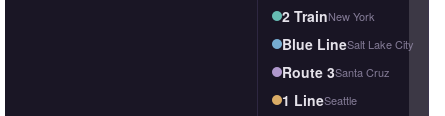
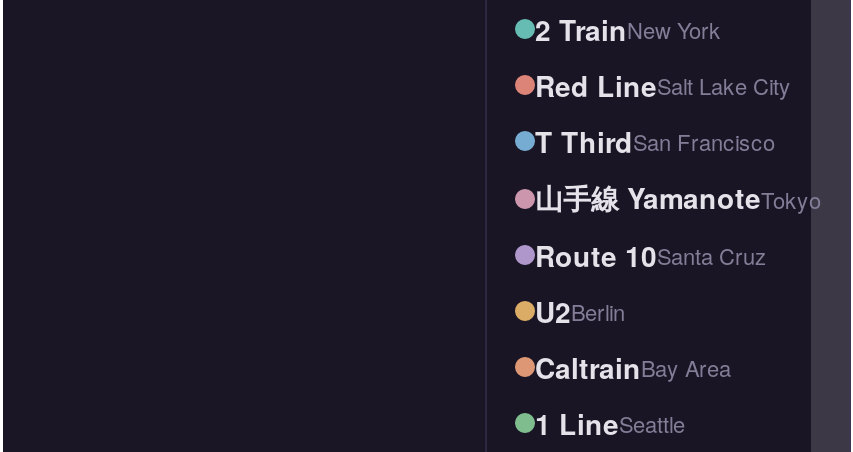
[282,34,414,82] Blue LineSalt Lake City | Route 3Santa Cruz -> [535,65,821,387] Red LineSalt Lake City | T ThirdSan Francisco | 山手線 YamanoteTokyo | Route 10Santa Cruz | U2Berlin | CaltrainBay Area

